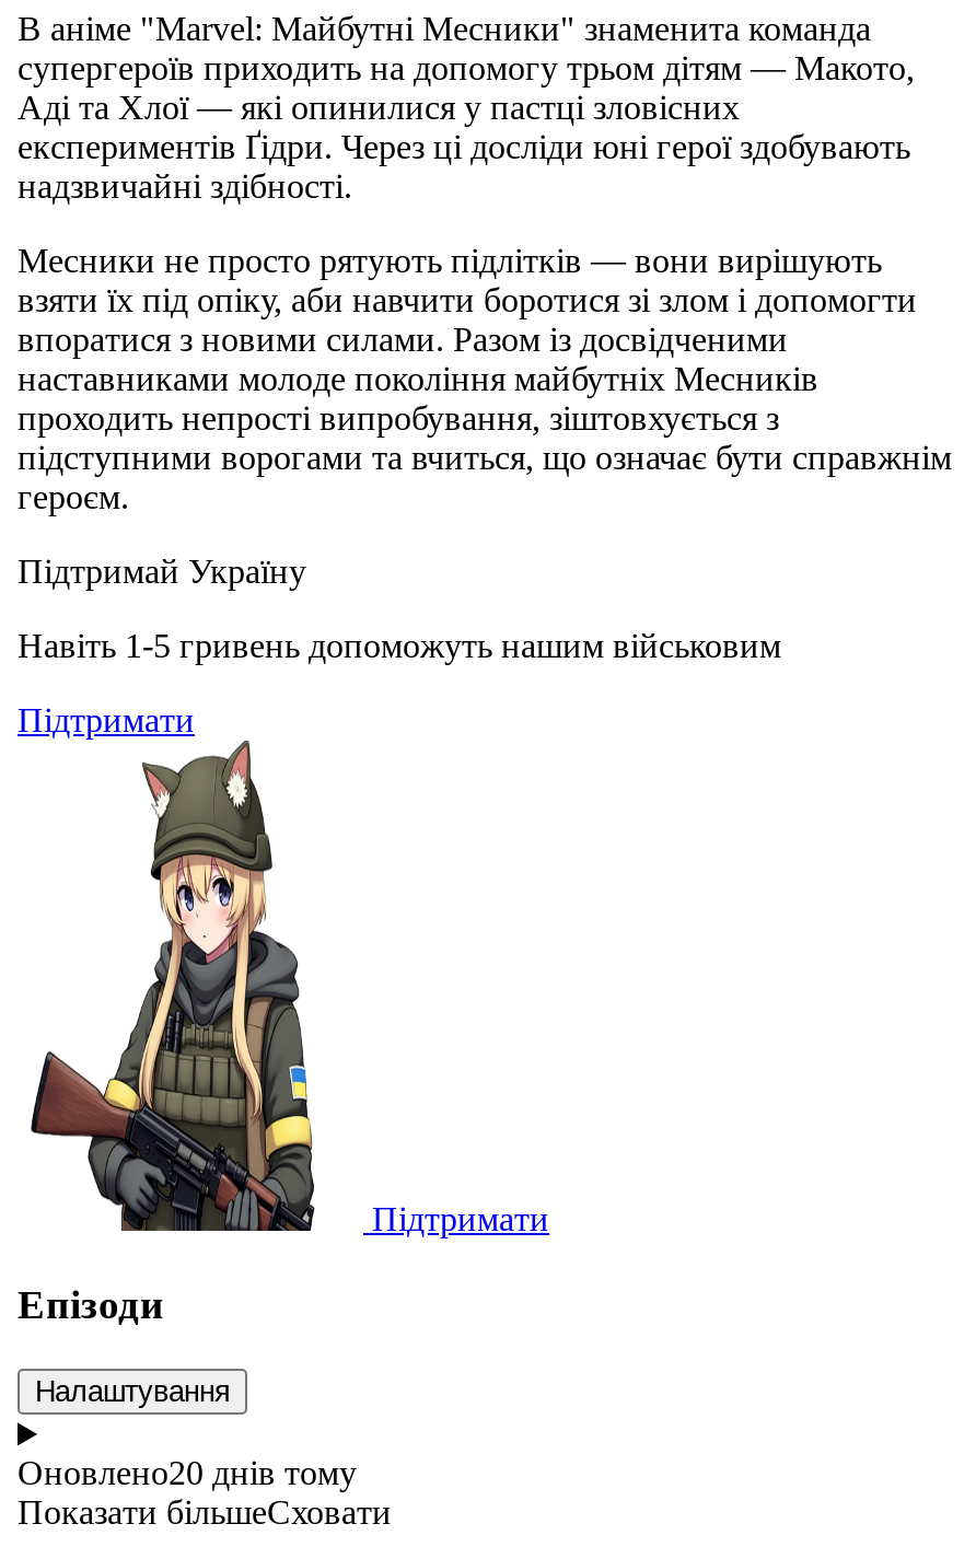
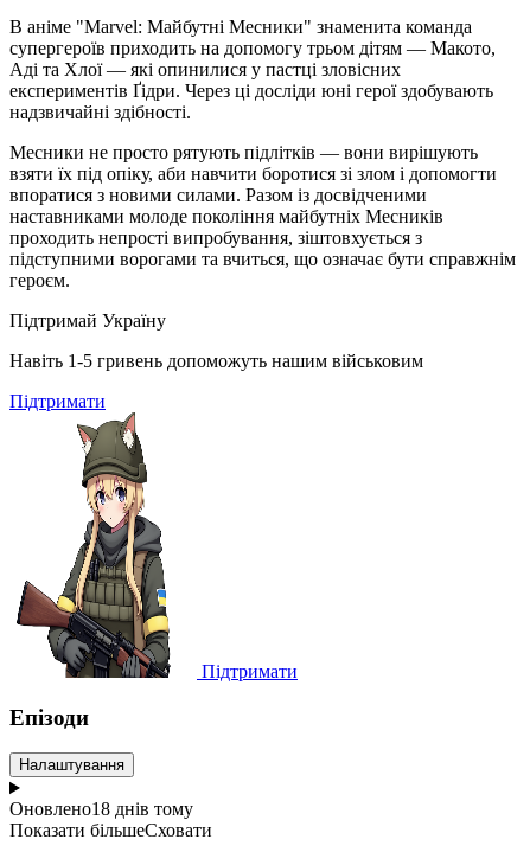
[18,1454,357,1492] Оновлено20 днів тому -> [9,799,193,819] Оновлено18 днів тому

